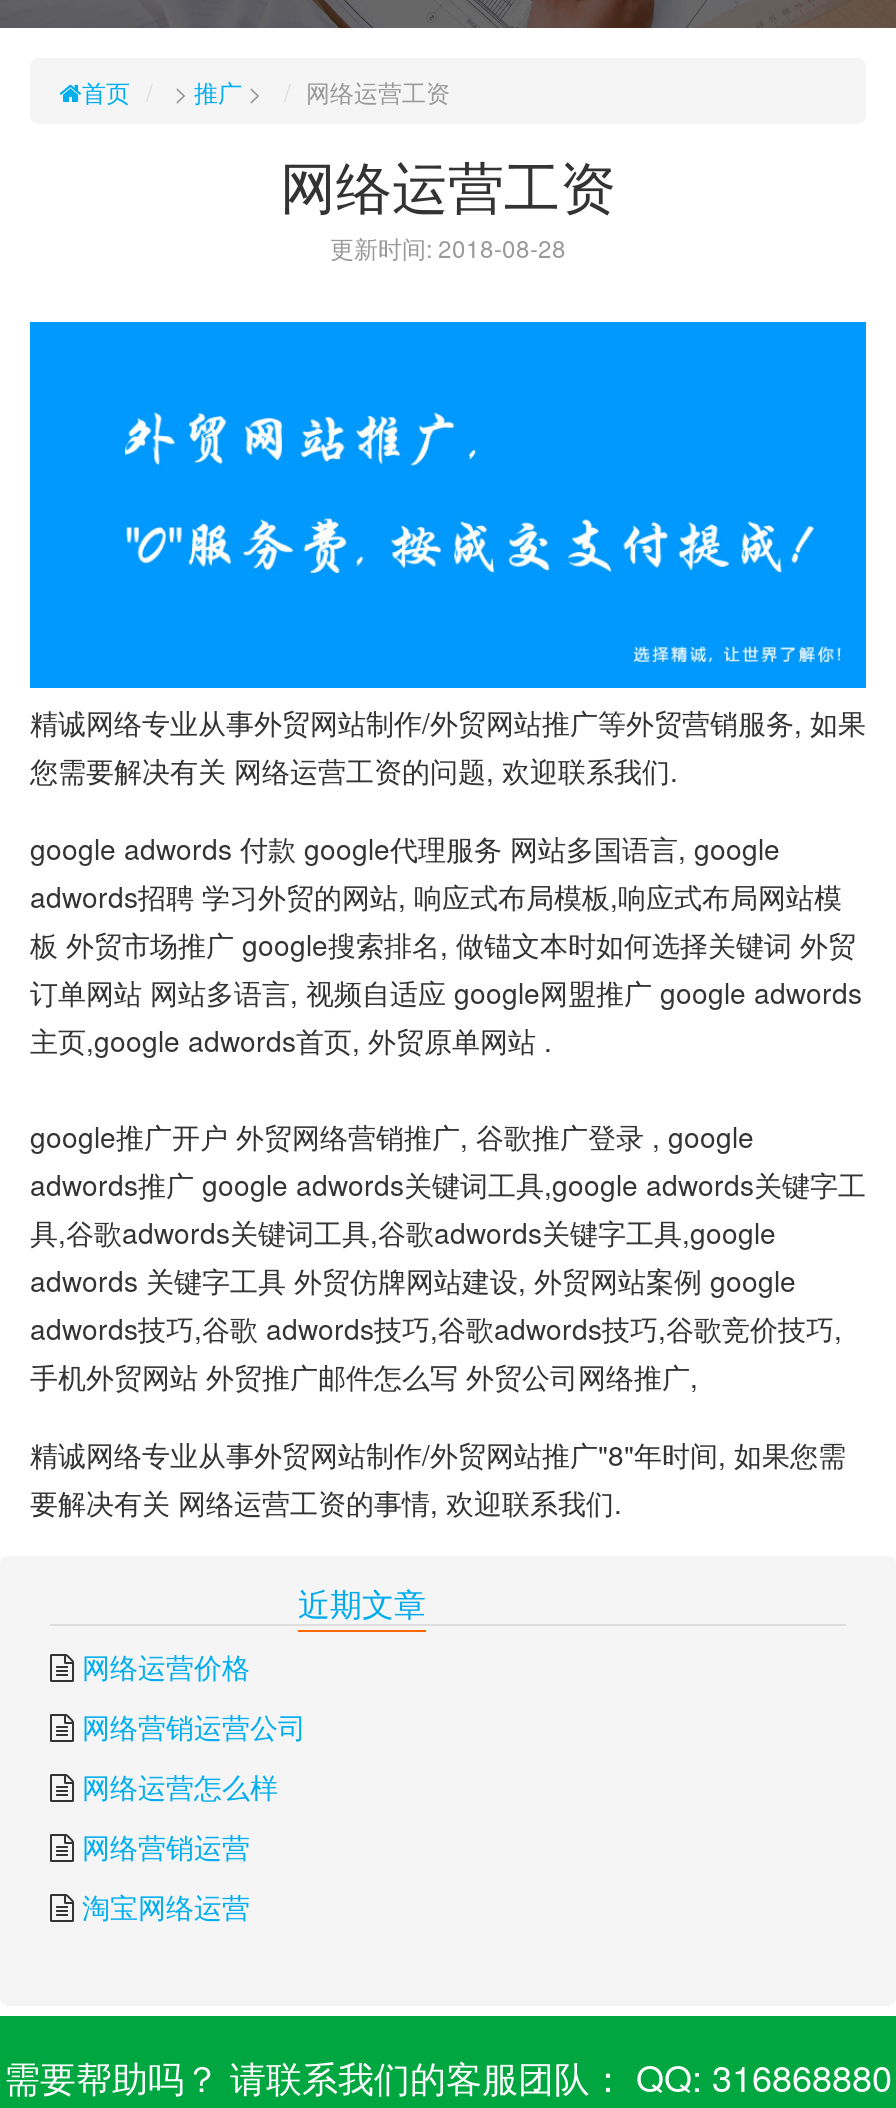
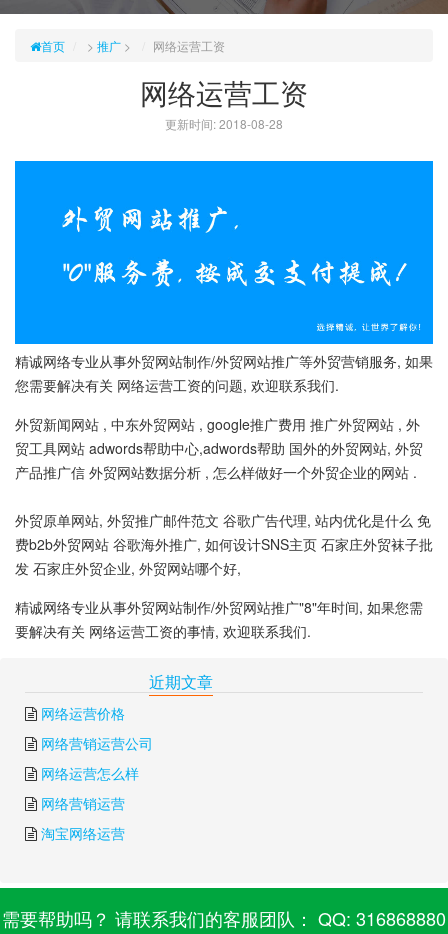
[30,828,862,1060] google adwords 付款 google代理服务 网站多国语言, google | adwords招聘 学习外贸的网站, 响应式布局模板,响应式布局网站模 | 板 外贸市场推广 google搜索排名, 做锚文本时如何选择关键词 外贸 | 订单网站 网站多语言, 视频自适应 google网盟推广 google adwords | 主页,google adwords首页, 外贸原单网站 . -> [15,414,423,482] 外贸新闻网站 , 中东外贸网站 , google推广费用 推广外贸网站 , 外 | 贸工具网站 adwords帮助中心,adwords帮助 国外的外贸网站, 外贸 | 产品推广信 外贸网站数据分析 , 怎么样做好一个外贸企业的网站 .
[30,1116,866,1396] google推广开户 外贸网络营销推广, 谷歌推广登录 , google | adwords推广 google adwords关键词工具,google adwords关键字工 | 具,谷歌adwords关键词工具,谷歌adwords关键字工具,google | adwords 关键字工具 外贸仿牌网站建设, 外贸网站案例 google | adwords技巧,谷歌 adwords技巧,谷歌adwords技巧,谷歌竞价技巧, | 手机外贸网站 外贸推广邮件怎么写 外贸公司网络推广, -> [15,510,433,578] 外贸原单网站, 外贸推广邮件范文 谷歌广告代理, 站内优化是什么 免 | 费b2b外贸网站 谷歌海外推广, 如何设计SNS主页 石家庄外贸袜子批 | 发 石家庄外贸企业, 外贸网站哪个好,

